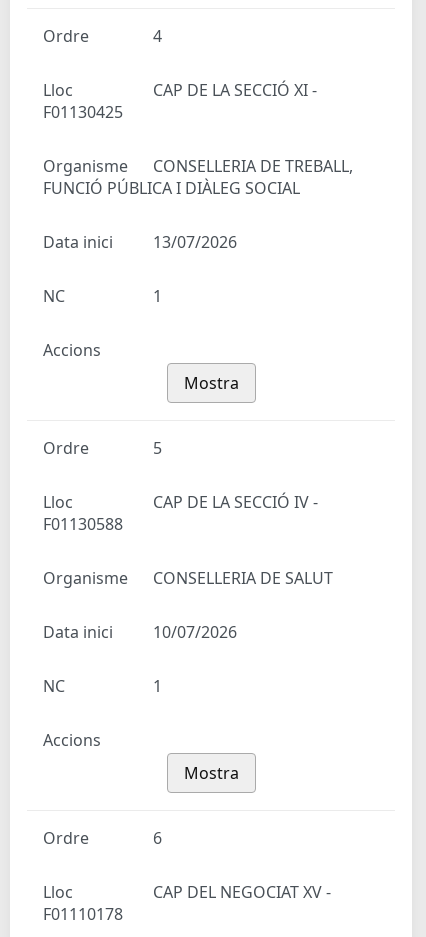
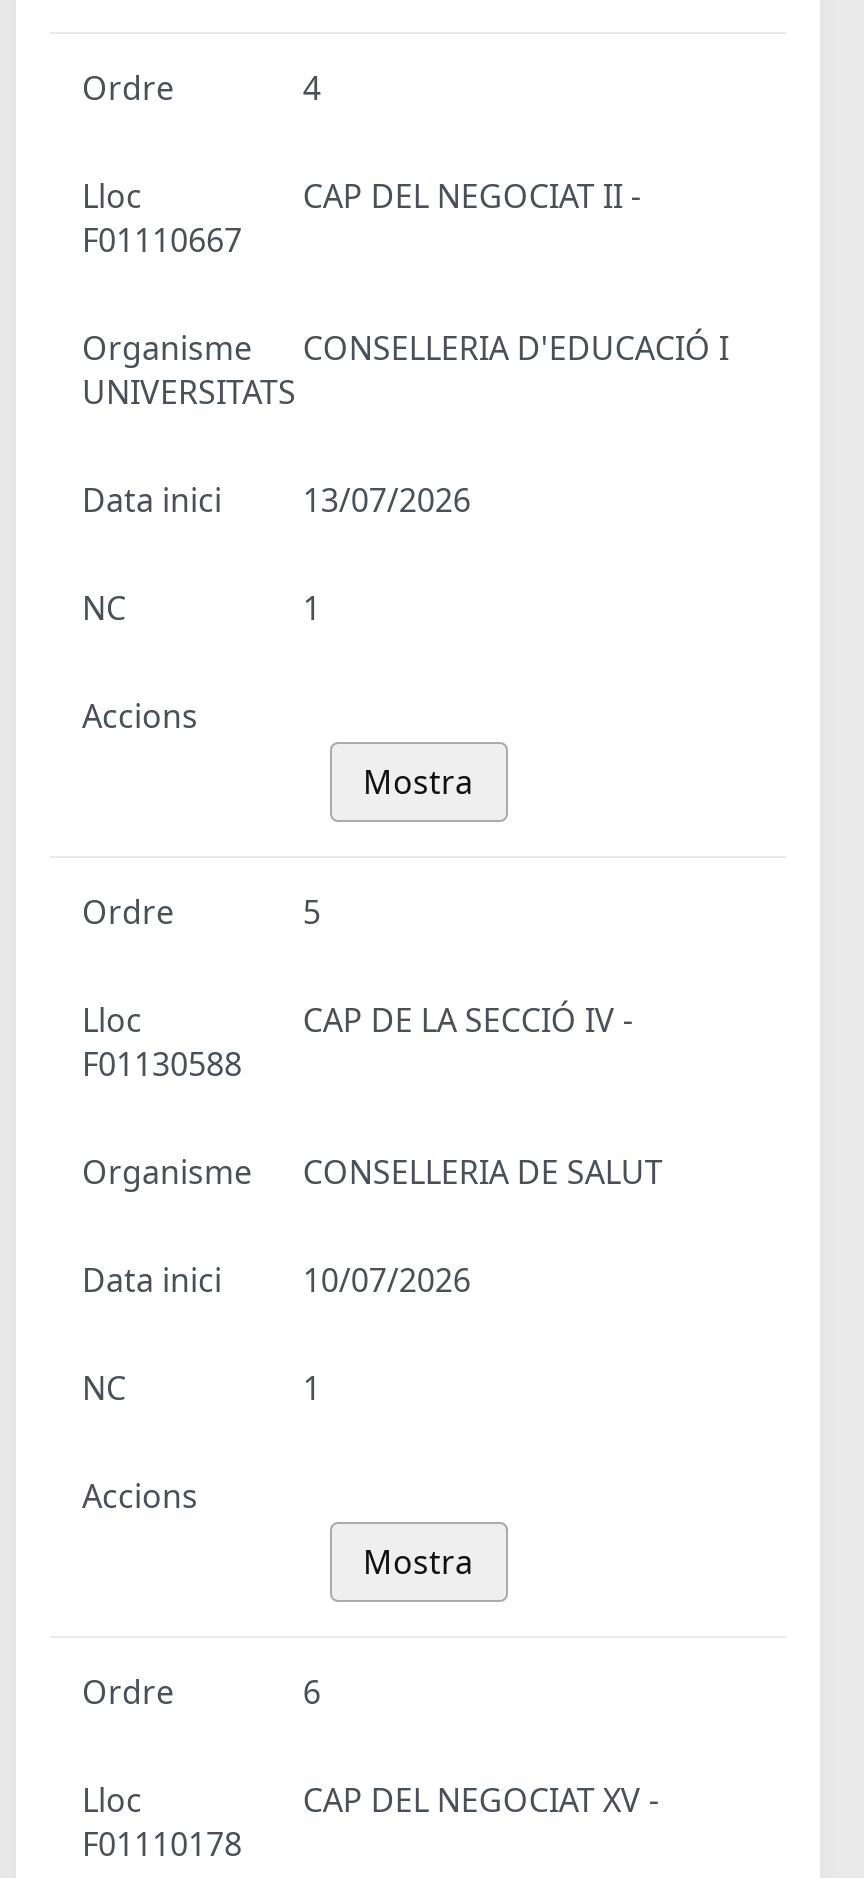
[43,79,317,123] CAP DE LA SECCIÓ XI - | F01130425 -> [82,175,641,263] CAP DEL NEGOCIAT II - | F01110667
[43,155,353,199] CONSELLERIA DE TREBALL, | FUNCIÓ PÚBLICA I DIÀLEG SOCIAL -> [82,327,729,415] CONSELLERIA D'EDUCACIÓ I | UNIVERSITATS

